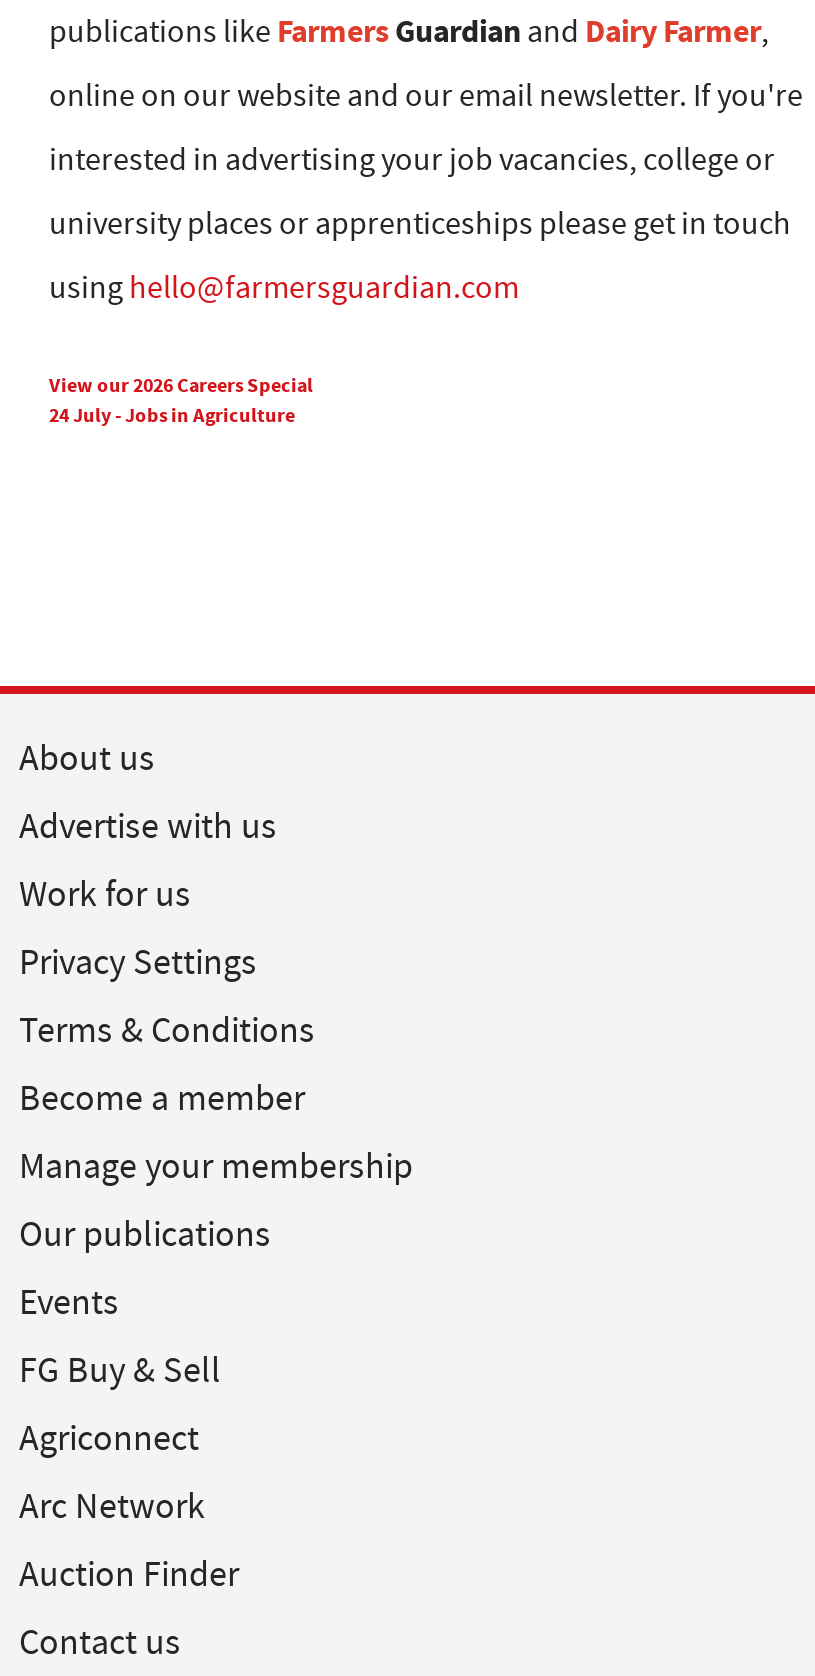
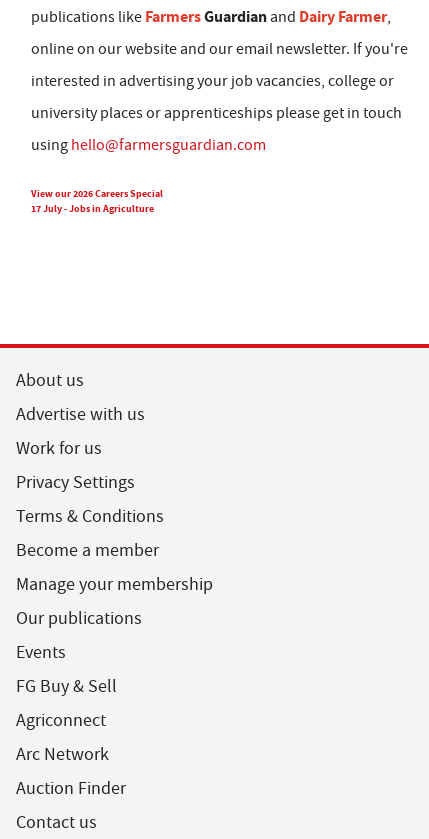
[49,402,295,428] 24 July - Jobs in Agriculture -> [31,202,154,215] 17 July - Jobs in Agriculture

